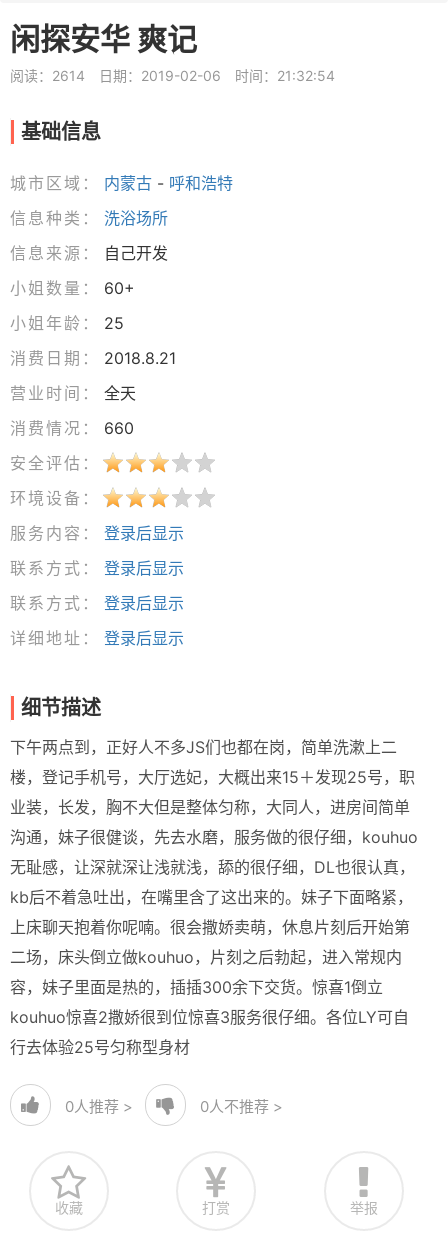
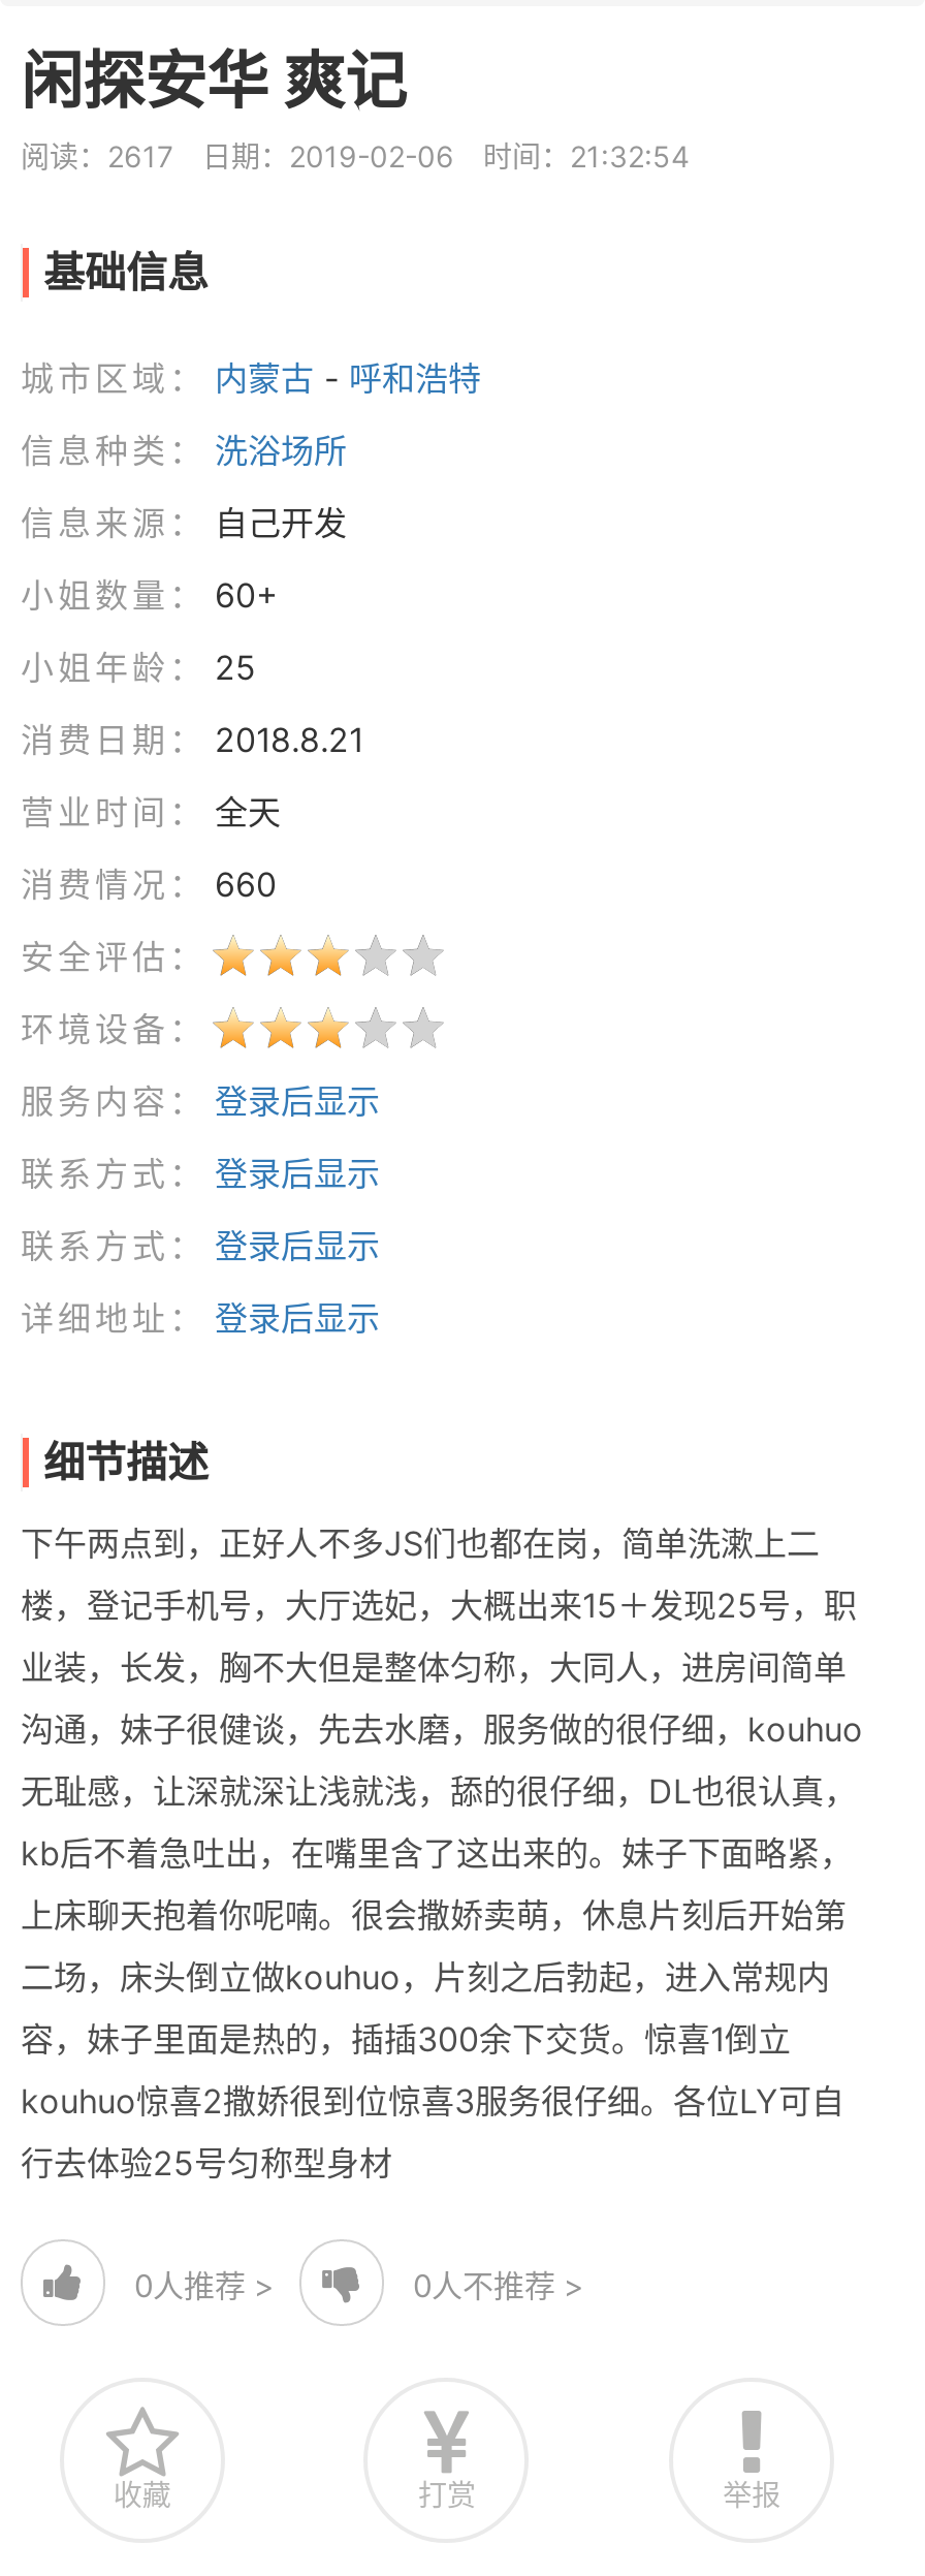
[10,67,335,84] 阅读：2614 日期：2019-02-06 时间：21:32:54 -> [21,138,690,174] 阅读：2617 日期：2019-02-06 时间：21:32:54

